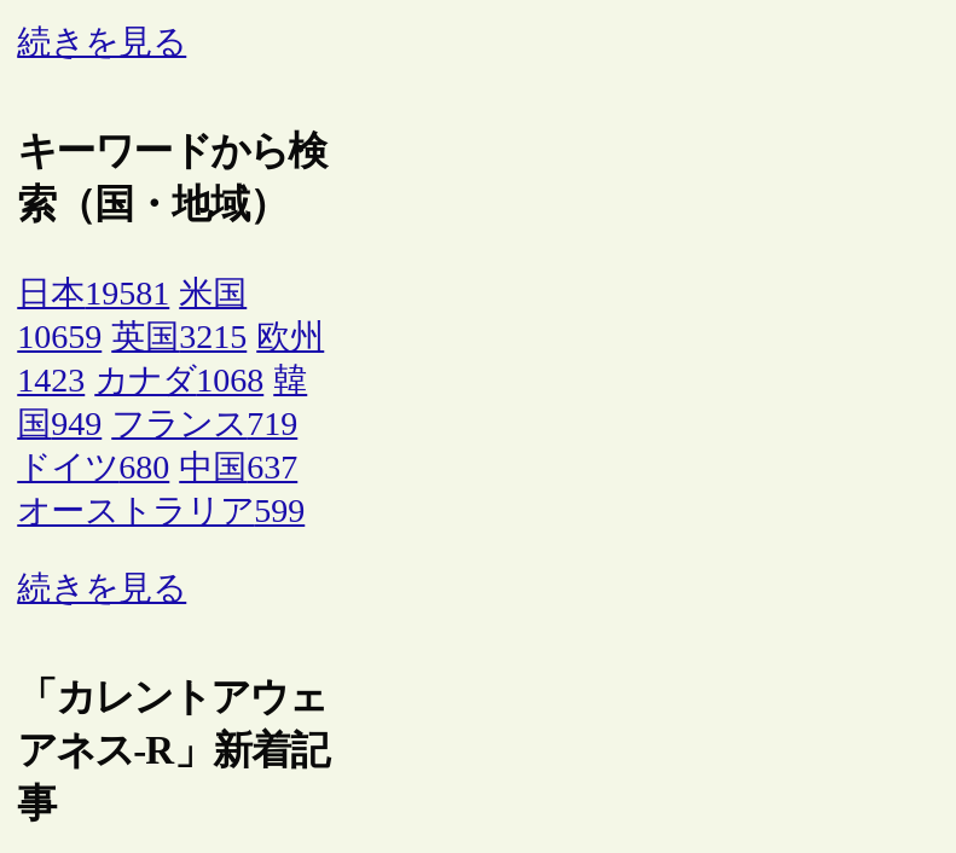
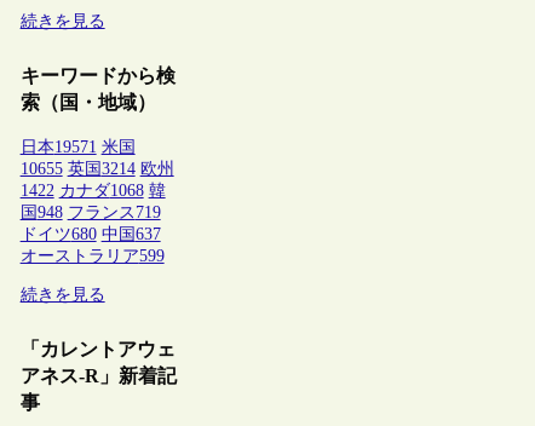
[17,275,247,311] 日本19581 米国 -> [20,138,135,156] 日本19571 米国
[17,318,324,355] 10659 英国3215 欧州 -> [20,160,174,178] 10655 英国3214 欧州
[17,362,307,398] 1423 カナダ1068 韓 -> [20,181,165,199] 1422 カナダ1068 韓
[17,405,298,442] 国949 フランス719 -> [20,203,160,221] 国948 フランス719

